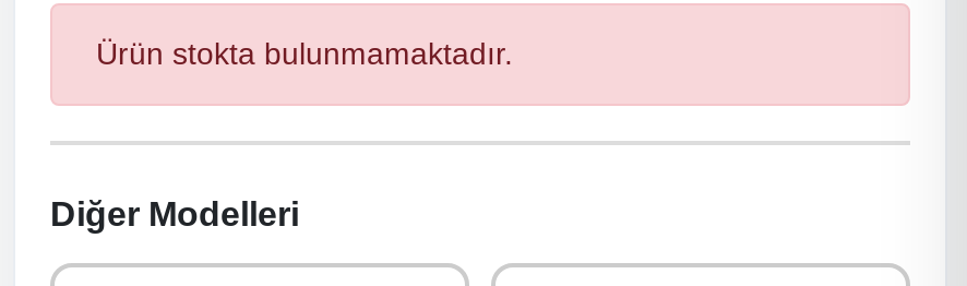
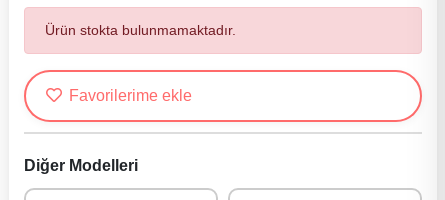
none -> [65,87,192,104] Favorilerime ekle

